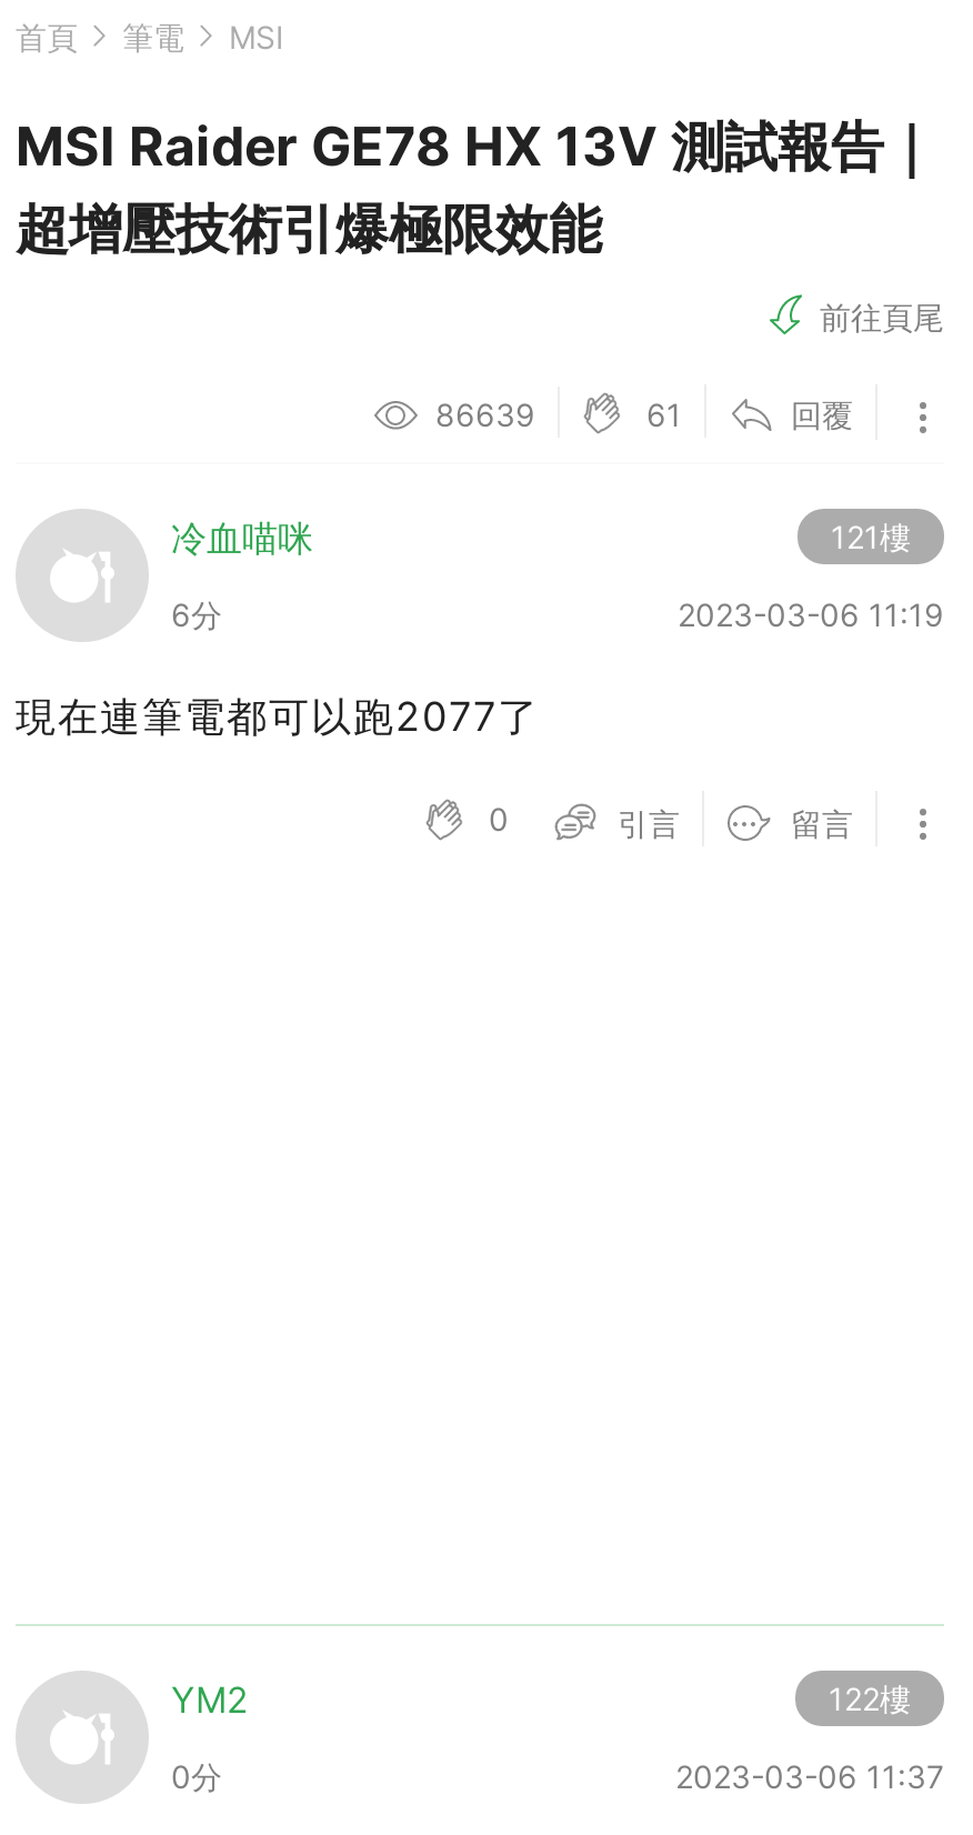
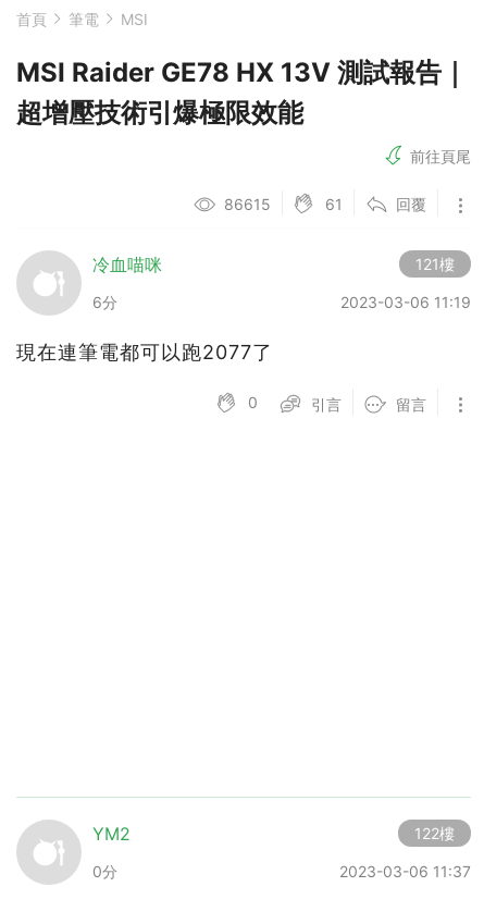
[435,396,535,434] 86639 -> [224,195,271,214] 86615

